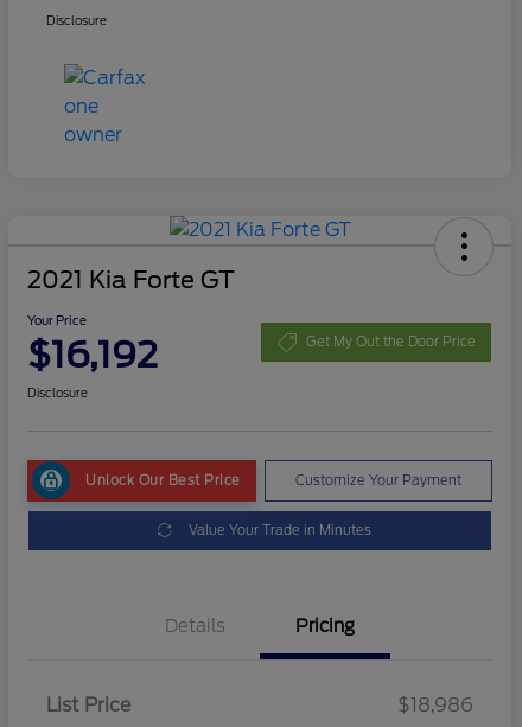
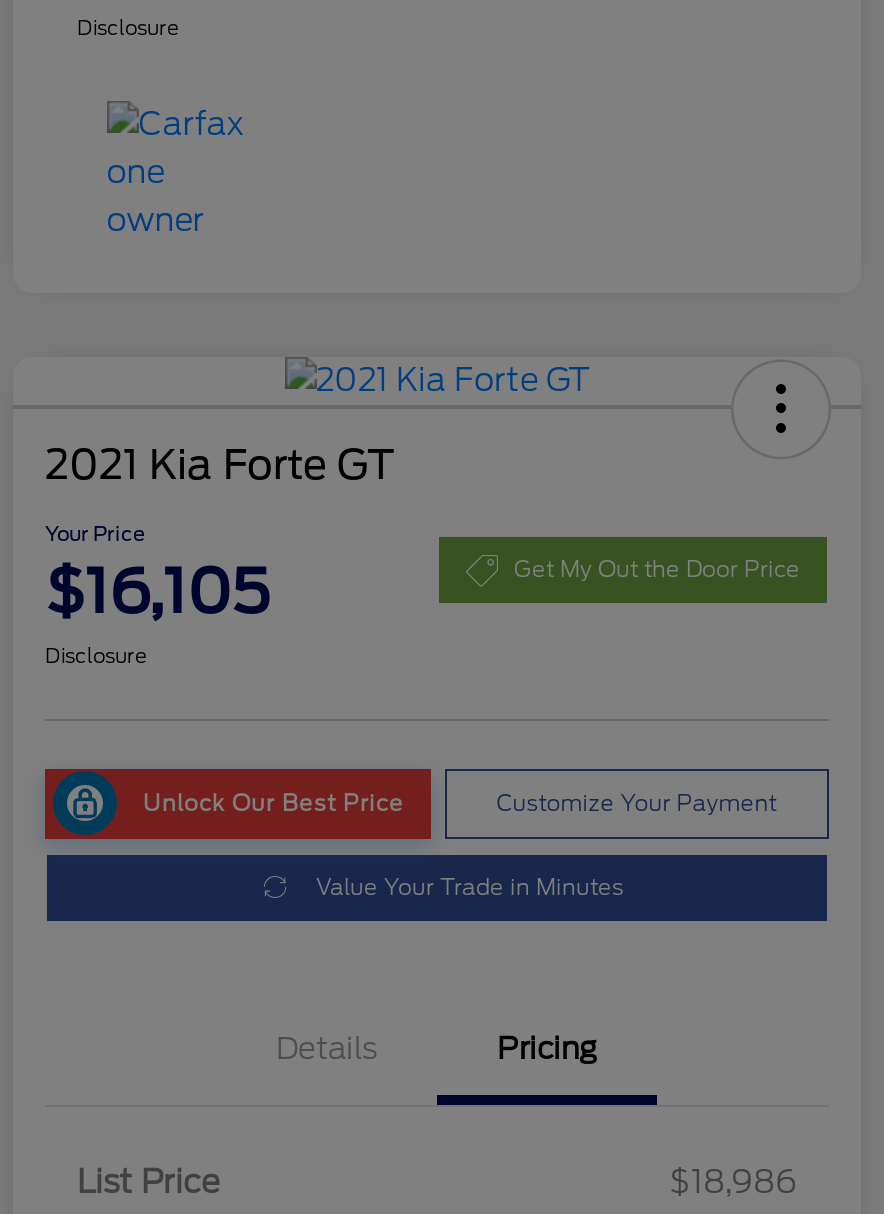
[27,333,158,376] $16,192 -> [45,555,269,627] $16,105

